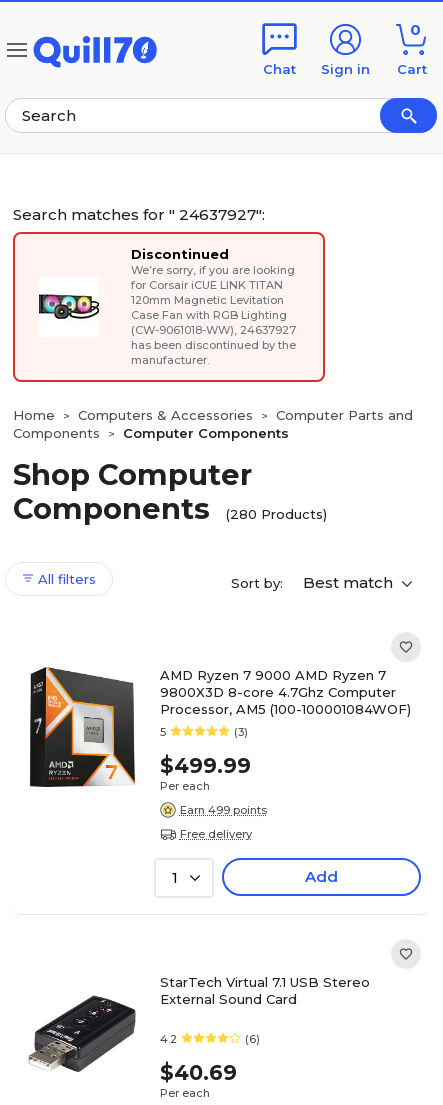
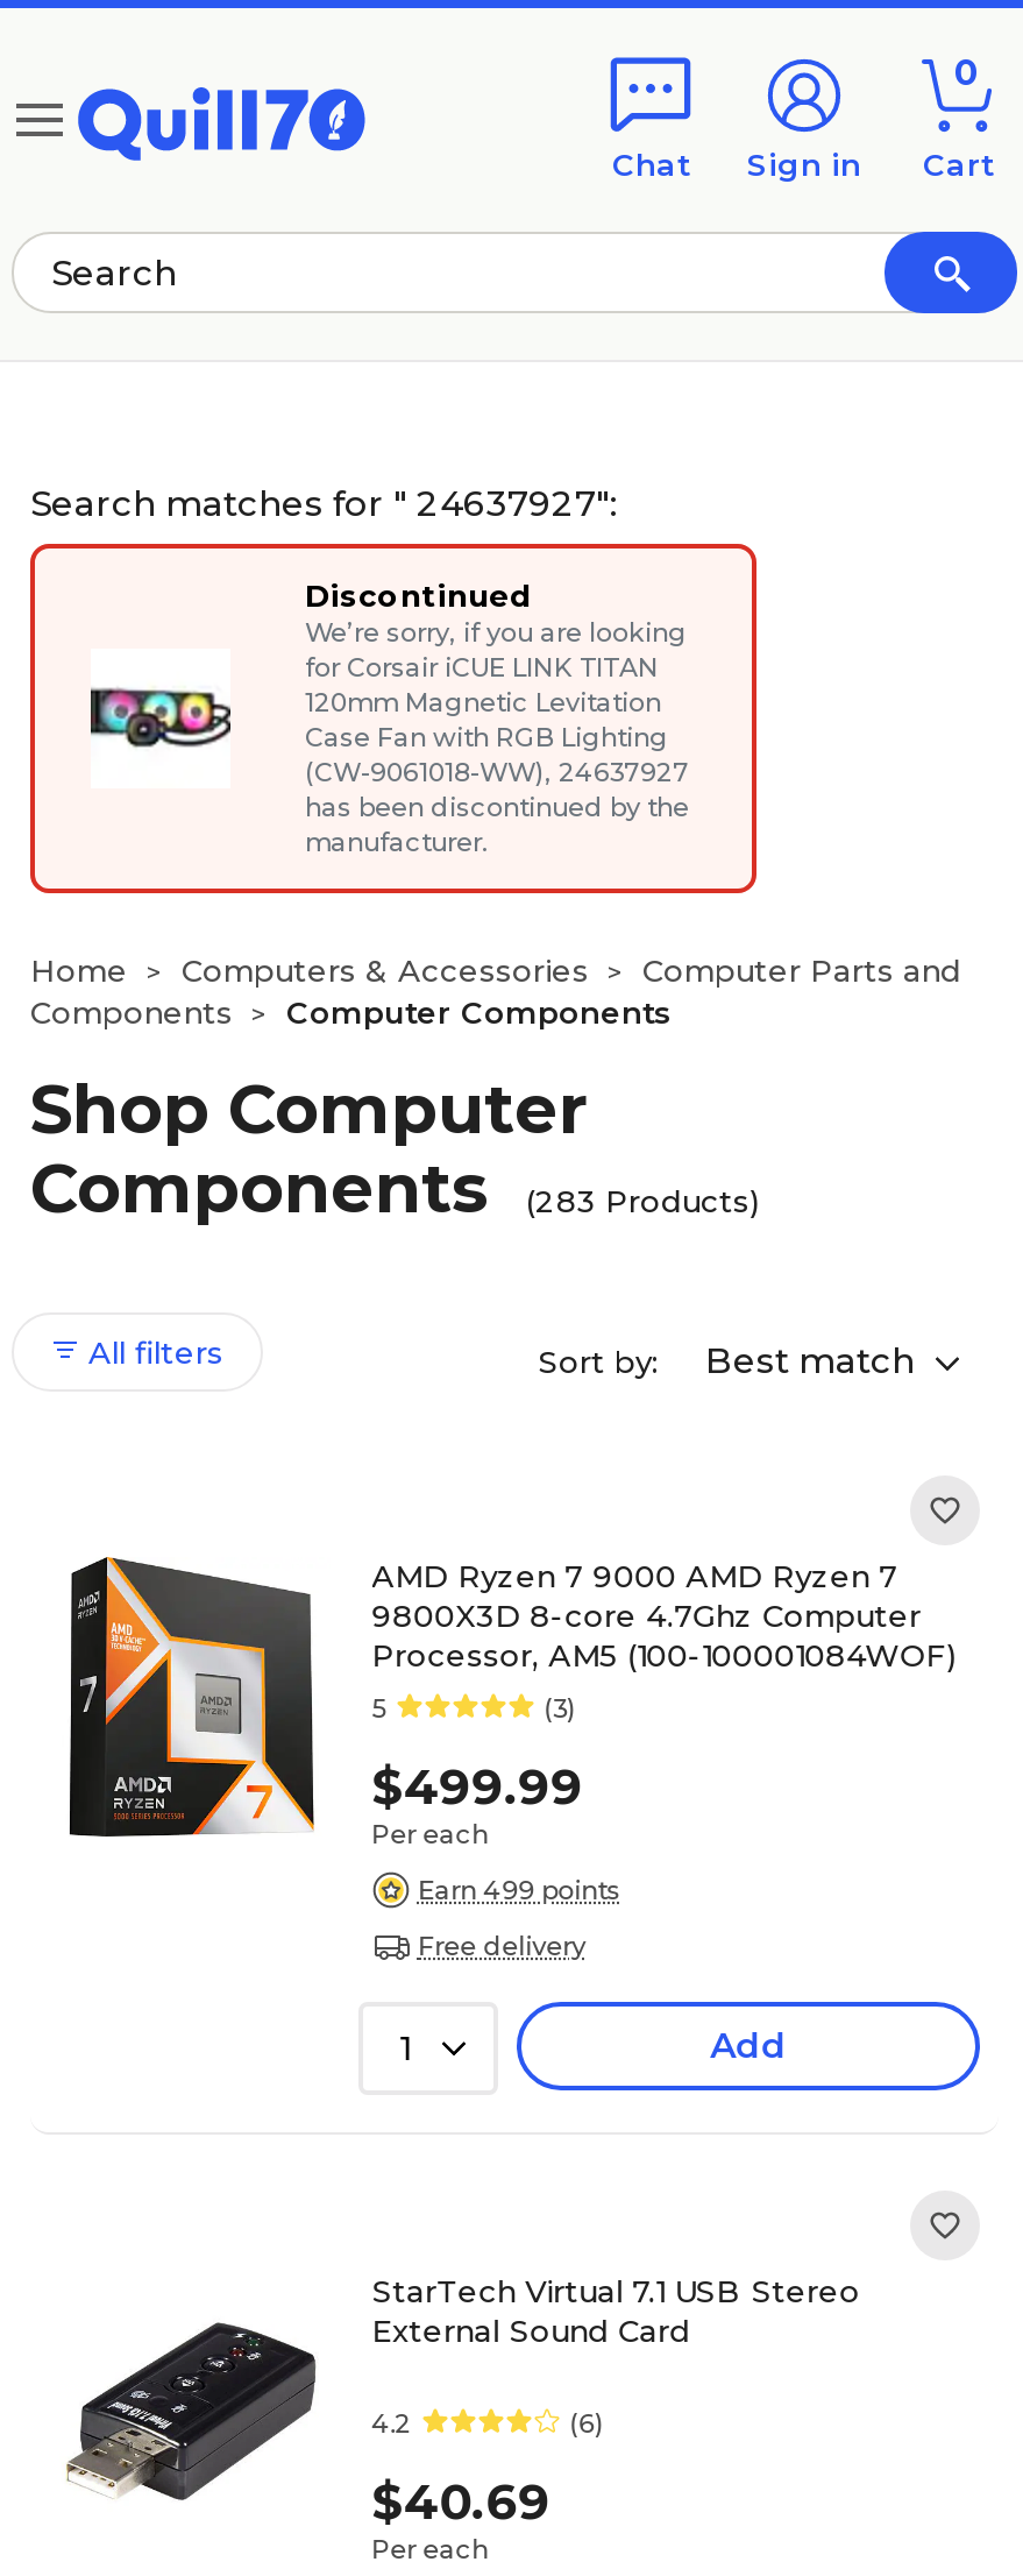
[13,491,327,526] Components (280 Products) -> [30,1147,759,1229] Components (283 Products)

